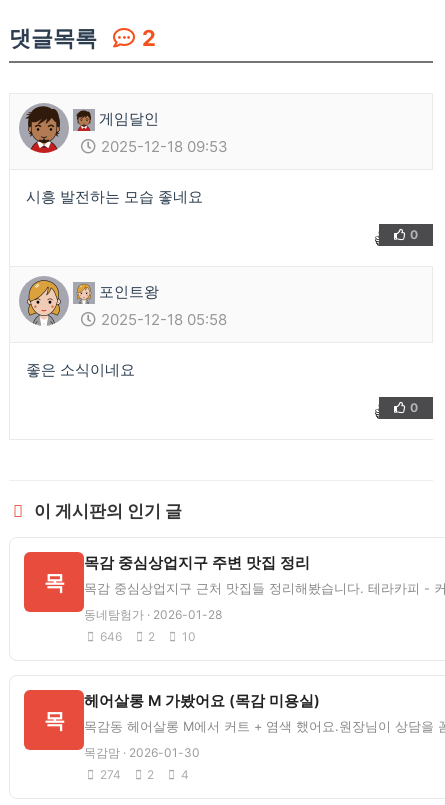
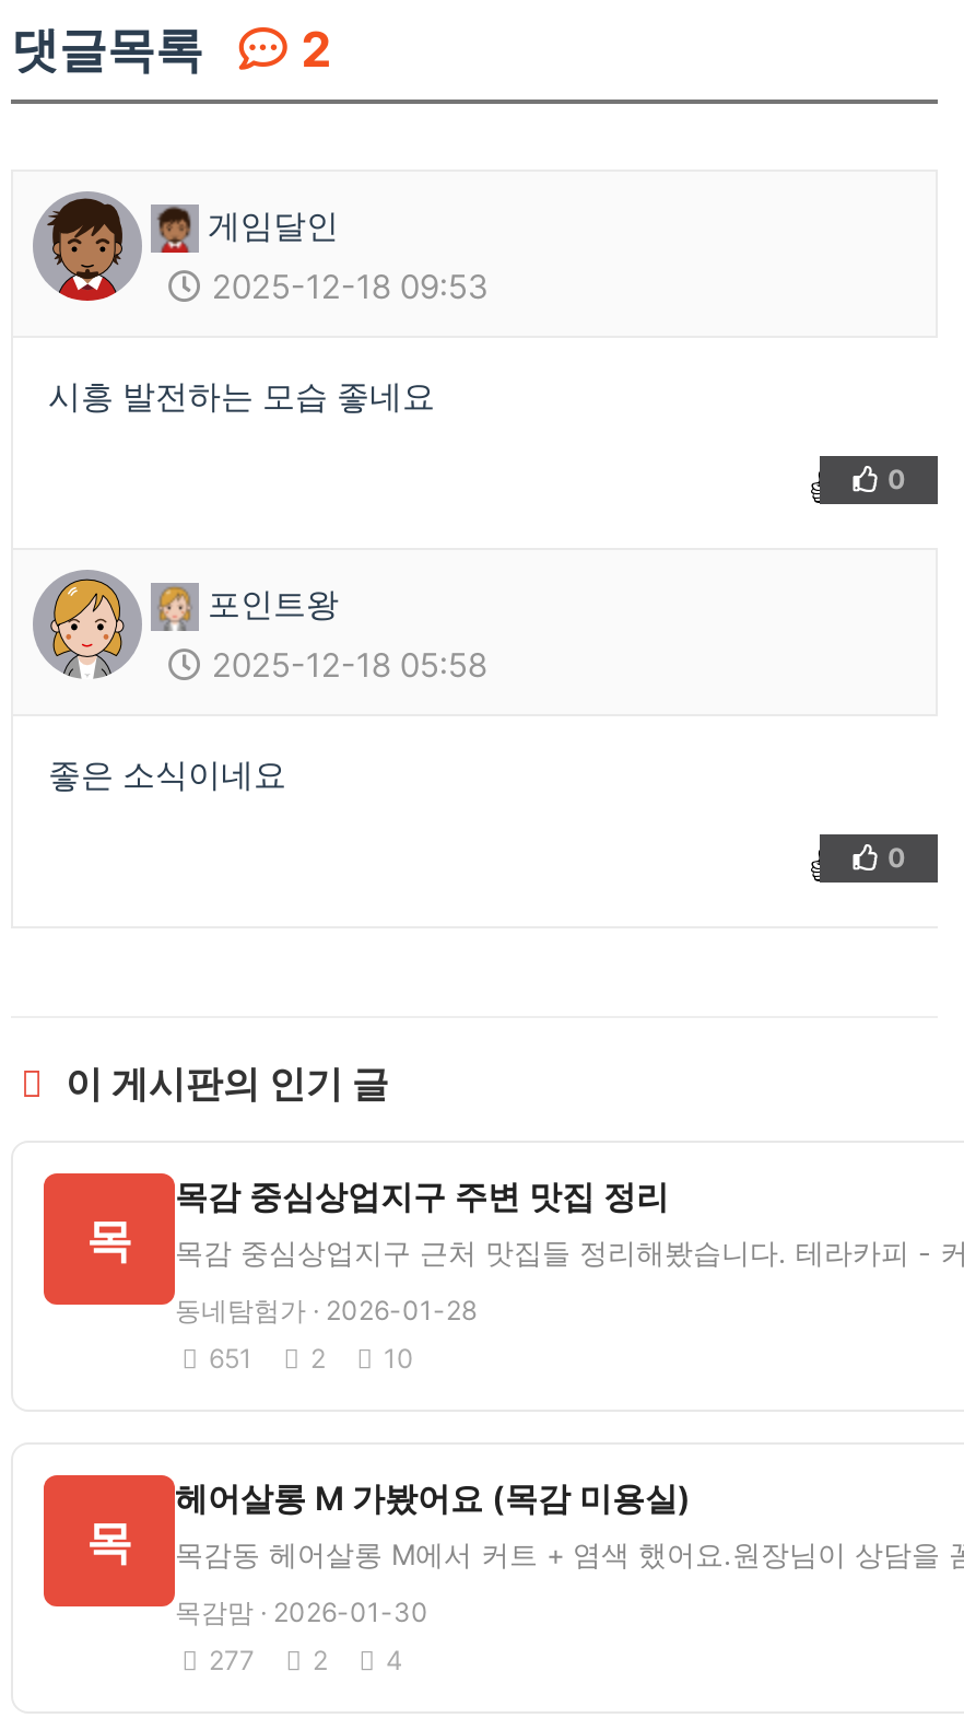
[99,629,195,644] 646 2 10 -> [209,1342,414,1375] 651 2 10
[99,767,188,782] 274 2 4 -> [209,1644,403,1676] 277 2 4

